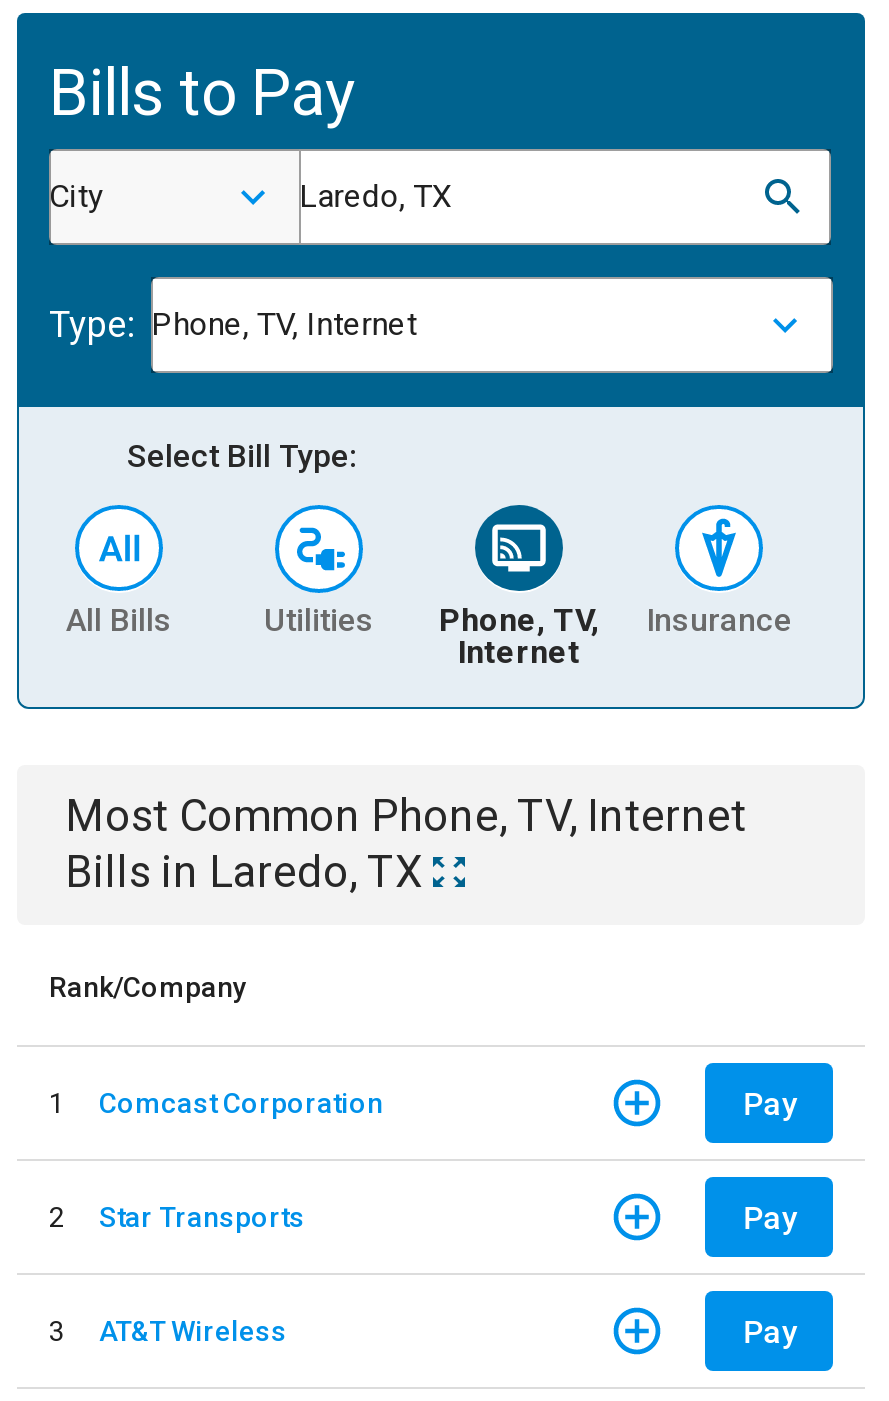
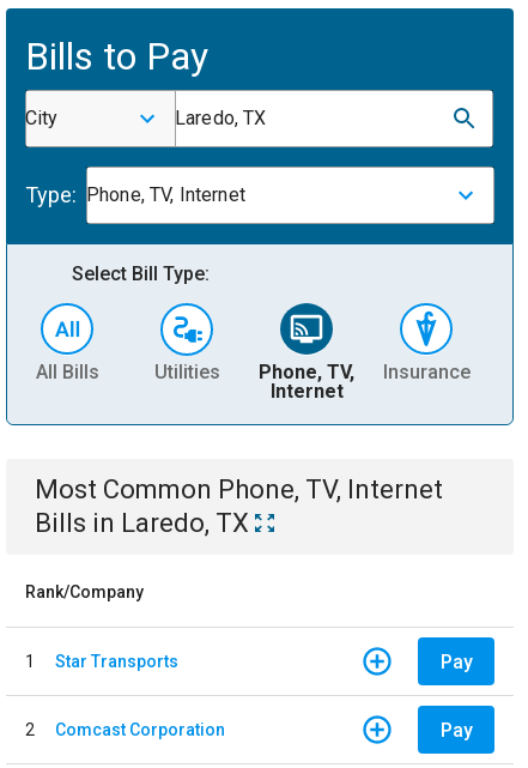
moved [49,1086,383,1232] -> [25,719,225,739]: 2 | Comcast Corporation
[743,1084,797,1122] Pay -> none
[49,1314,287,1346] 3 | AT&T Wireless -> none

